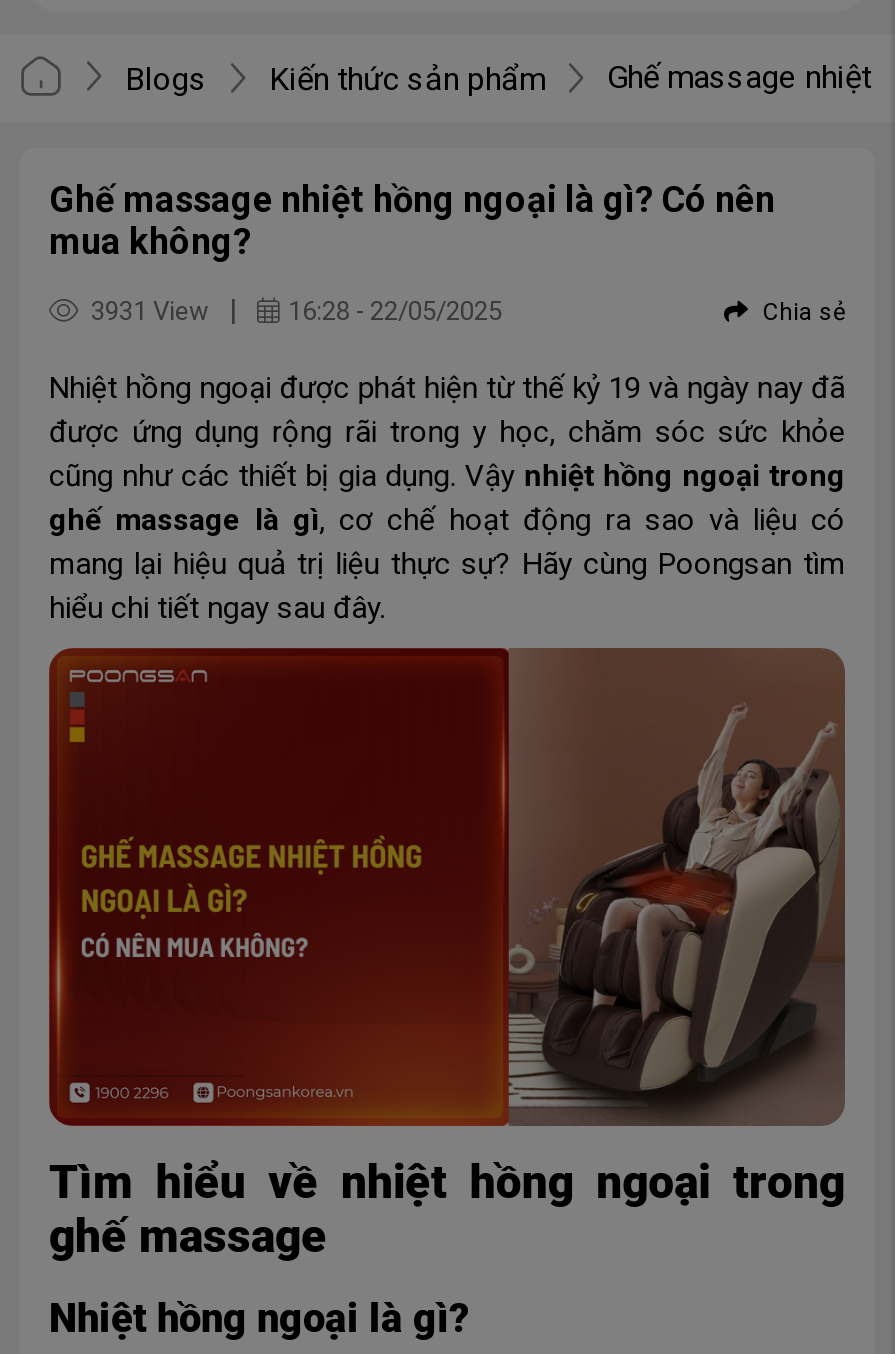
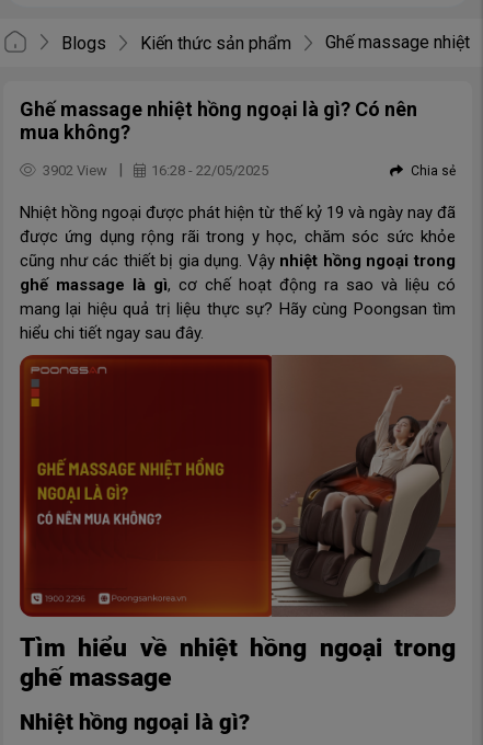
[91,297,209,327] 3931 View -> [43,162,107,179] 3902 View

